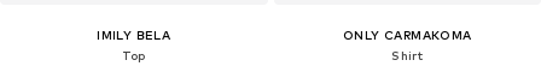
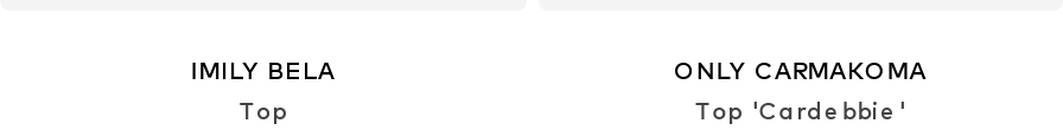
[392,48,423,63] Shirt -> [695,95,906,124] Top 'Cardebbie'

